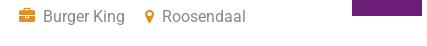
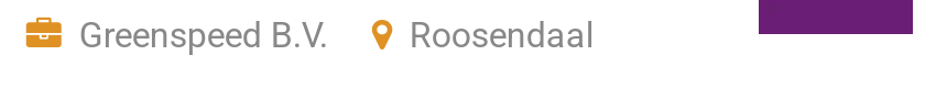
[43,7,125,26] Burger King -> [79,15,328,57] Greenspeed B.V.

